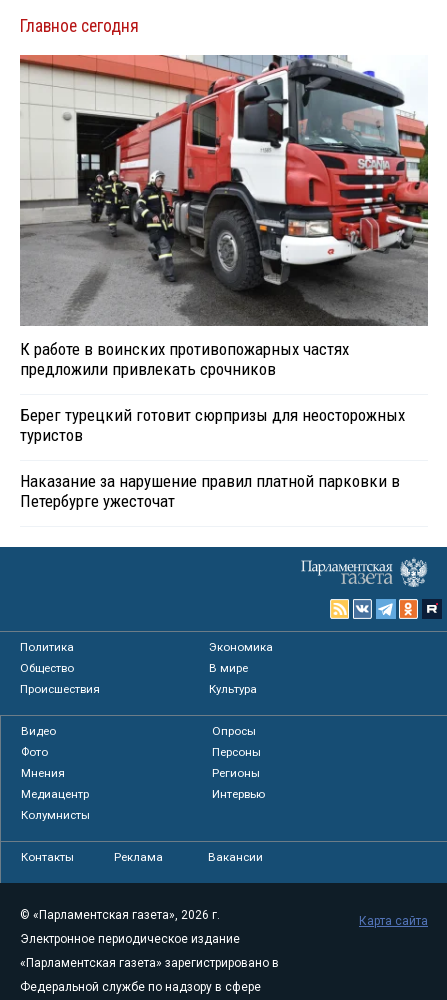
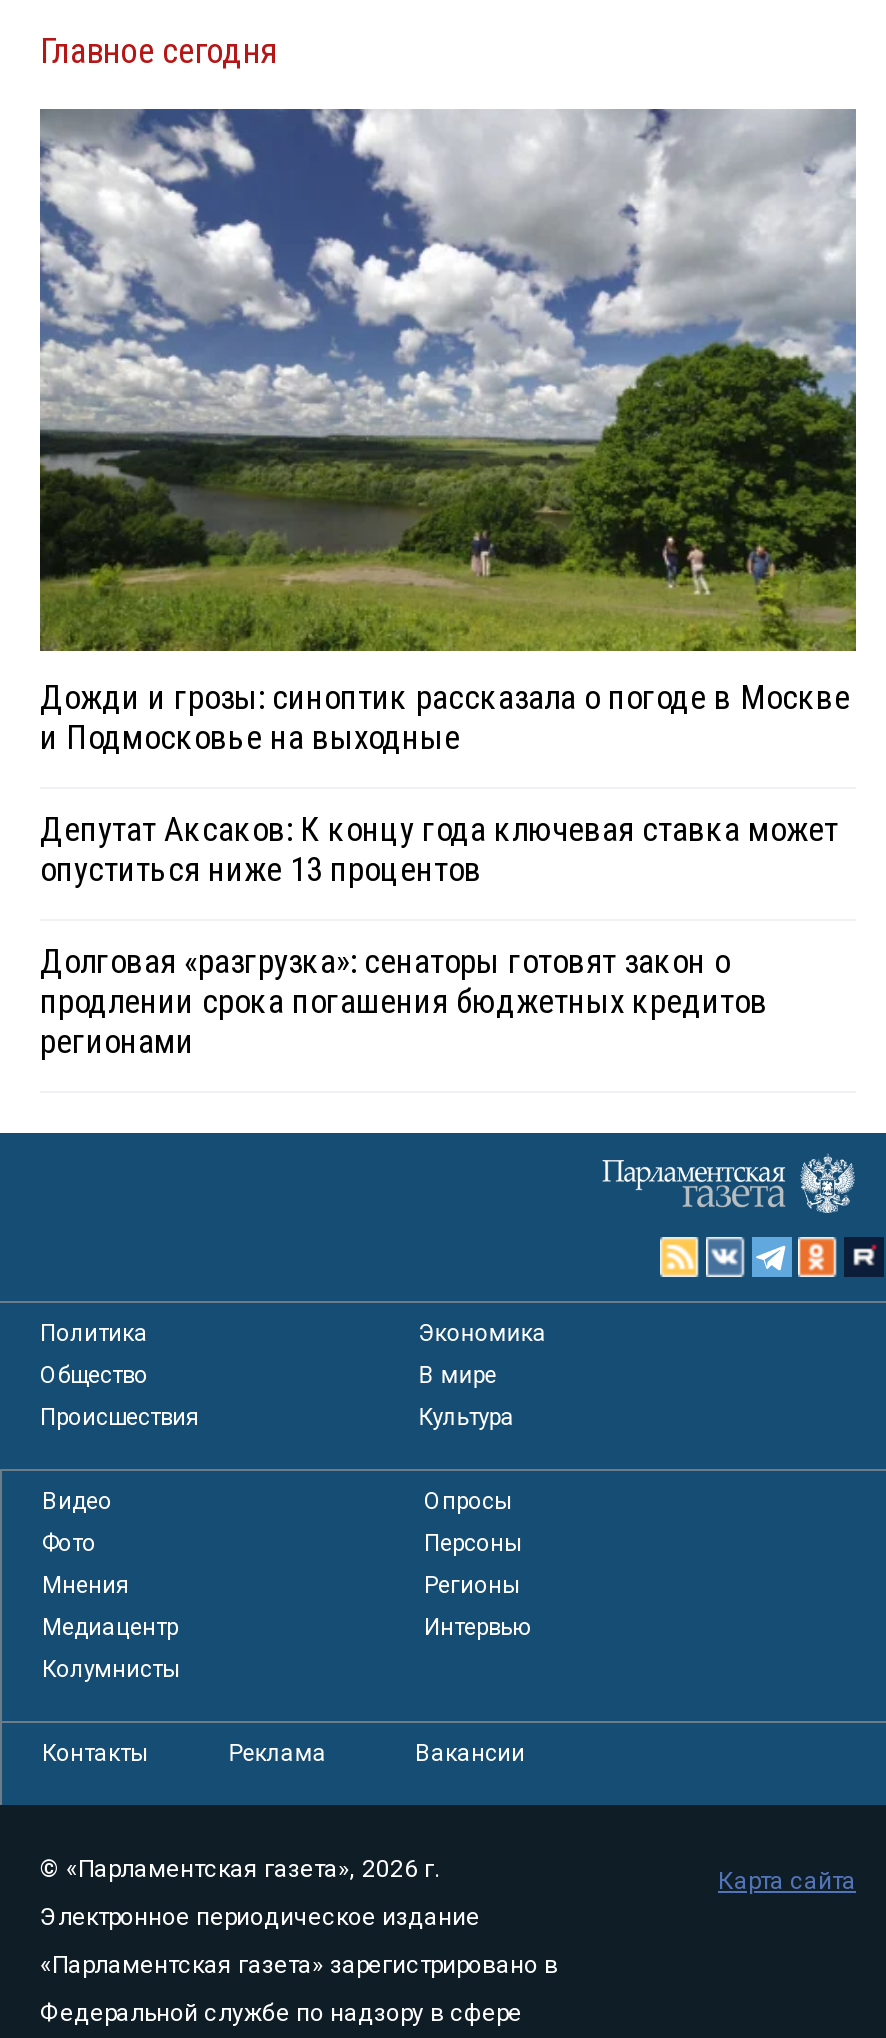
[19,54,429,379] [image] | К работе в воинских противопожарных частях | предложили привлекать срочников -> [38,107,858,758] [image] | Дожди и грозы: синоптик рассказала о погоде в Москве | и Подмосковье на выходные
[20,405,405,445] Берег турецкий готовит сюрпризы для неосторожных | туристов -> [40,810,838,890] Депутат Аксаков: К концу года ключевая ставка может | опуститься ниже 13 процентов
[20,471,400,511] Наказание за нарушение правил платной парковки в | Петербурге ужесточат -> [40,942,768,1062] Долговая «разгрузка»: сенаторы готовят закон о | продлении срока погашения бюджетных кредитов | регионами

